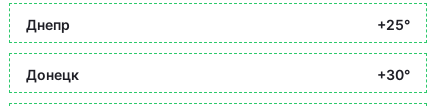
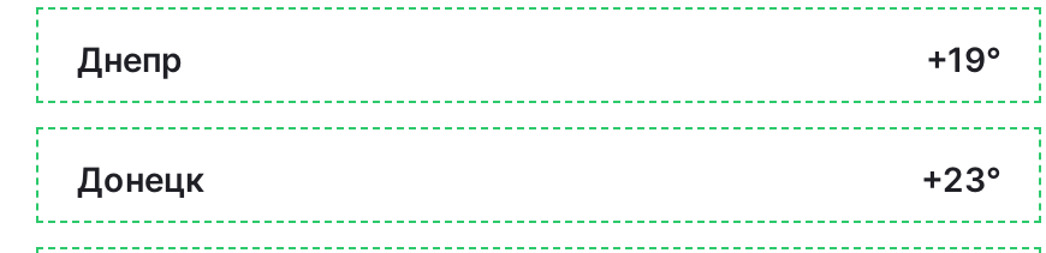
[377,15,410,32] +25° -> [926,37,1000,78] +19°
[377,65,410,82] +30° -> [921,157,1000,198] +23°

